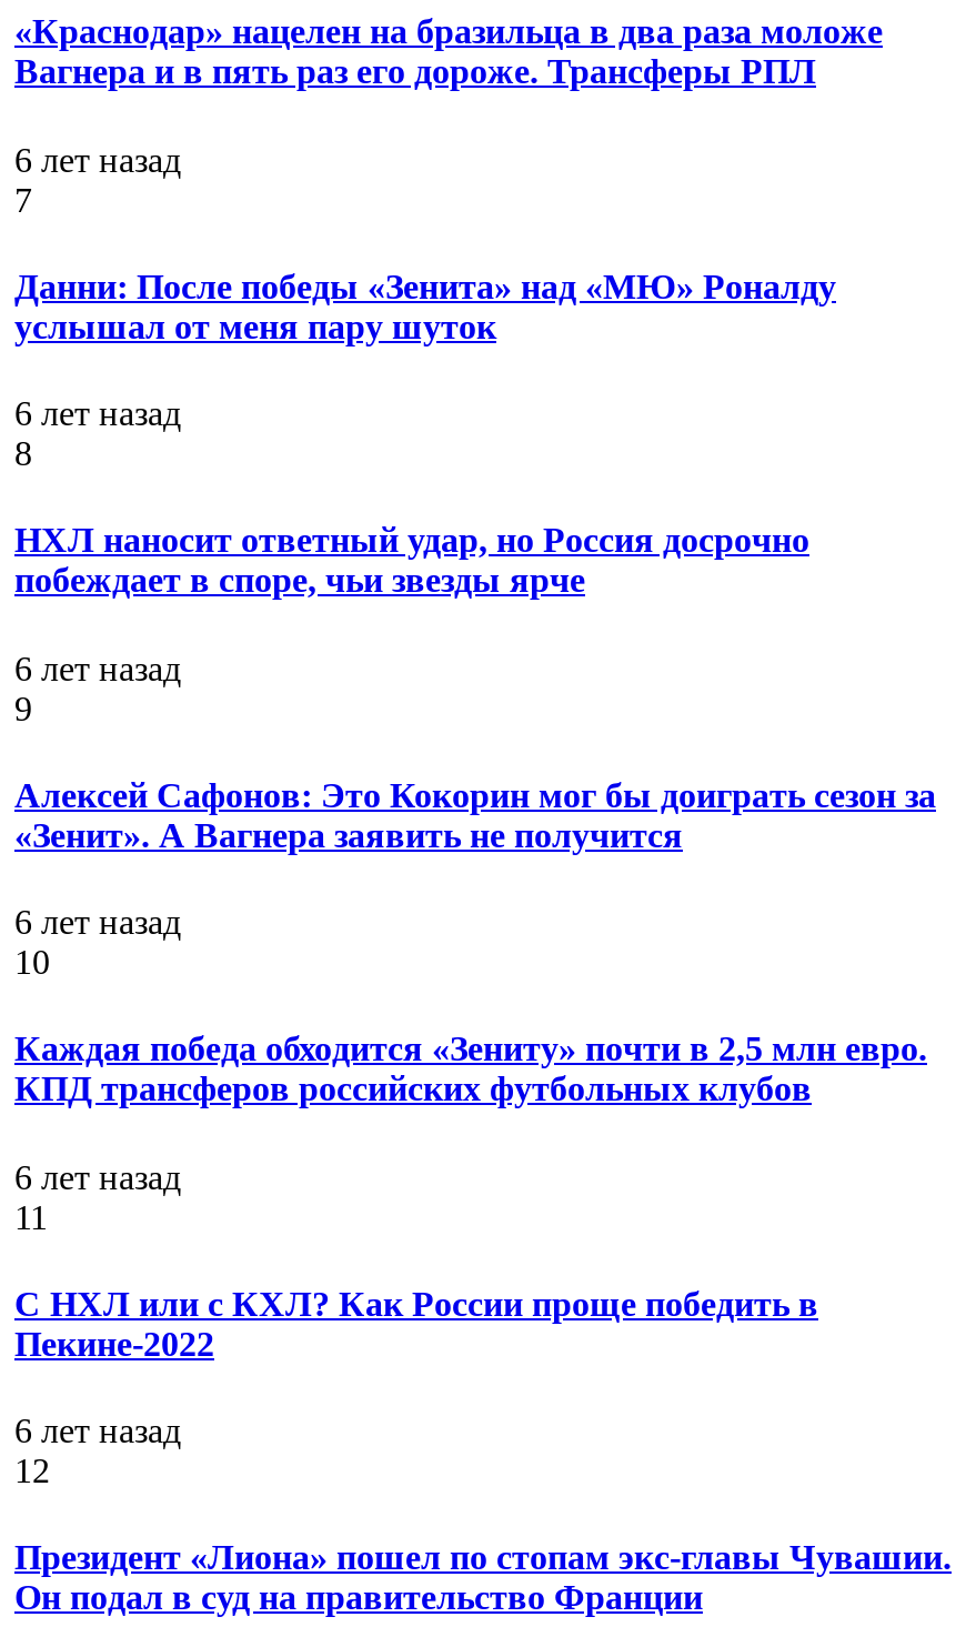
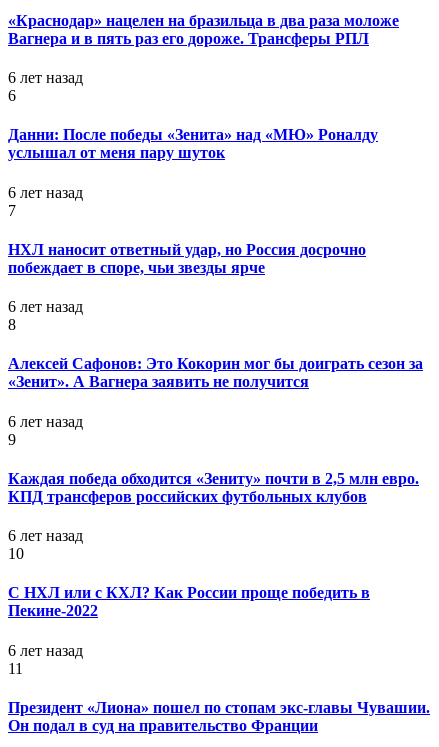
[14,180,32,218] 7 -> [8,87,16,104] 6
[14,434,32,472] 8 -> [8,201,16,218] 7
[14,689,32,726] 9 -> [8,316,16,333] 8
[14,943,50,981] 10 -> [8,431,16,448] 9
[14,1197,48,1235] 11 -> [8,545,24,562] 10
[14,1452,50,1490] 12 -> [8,660,23,677] 11

